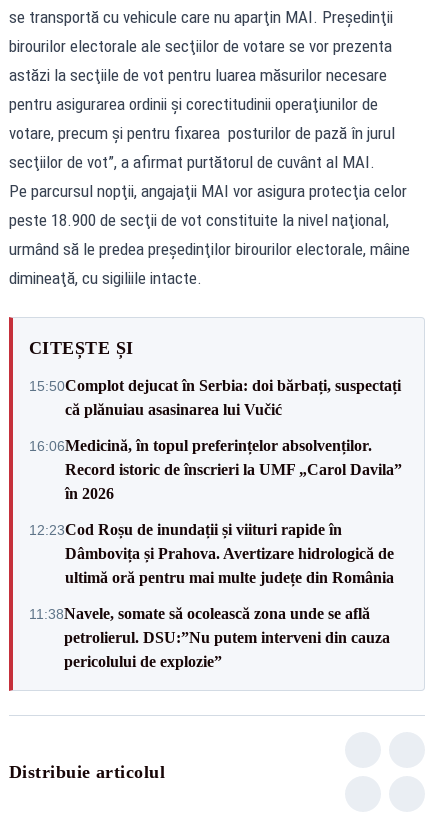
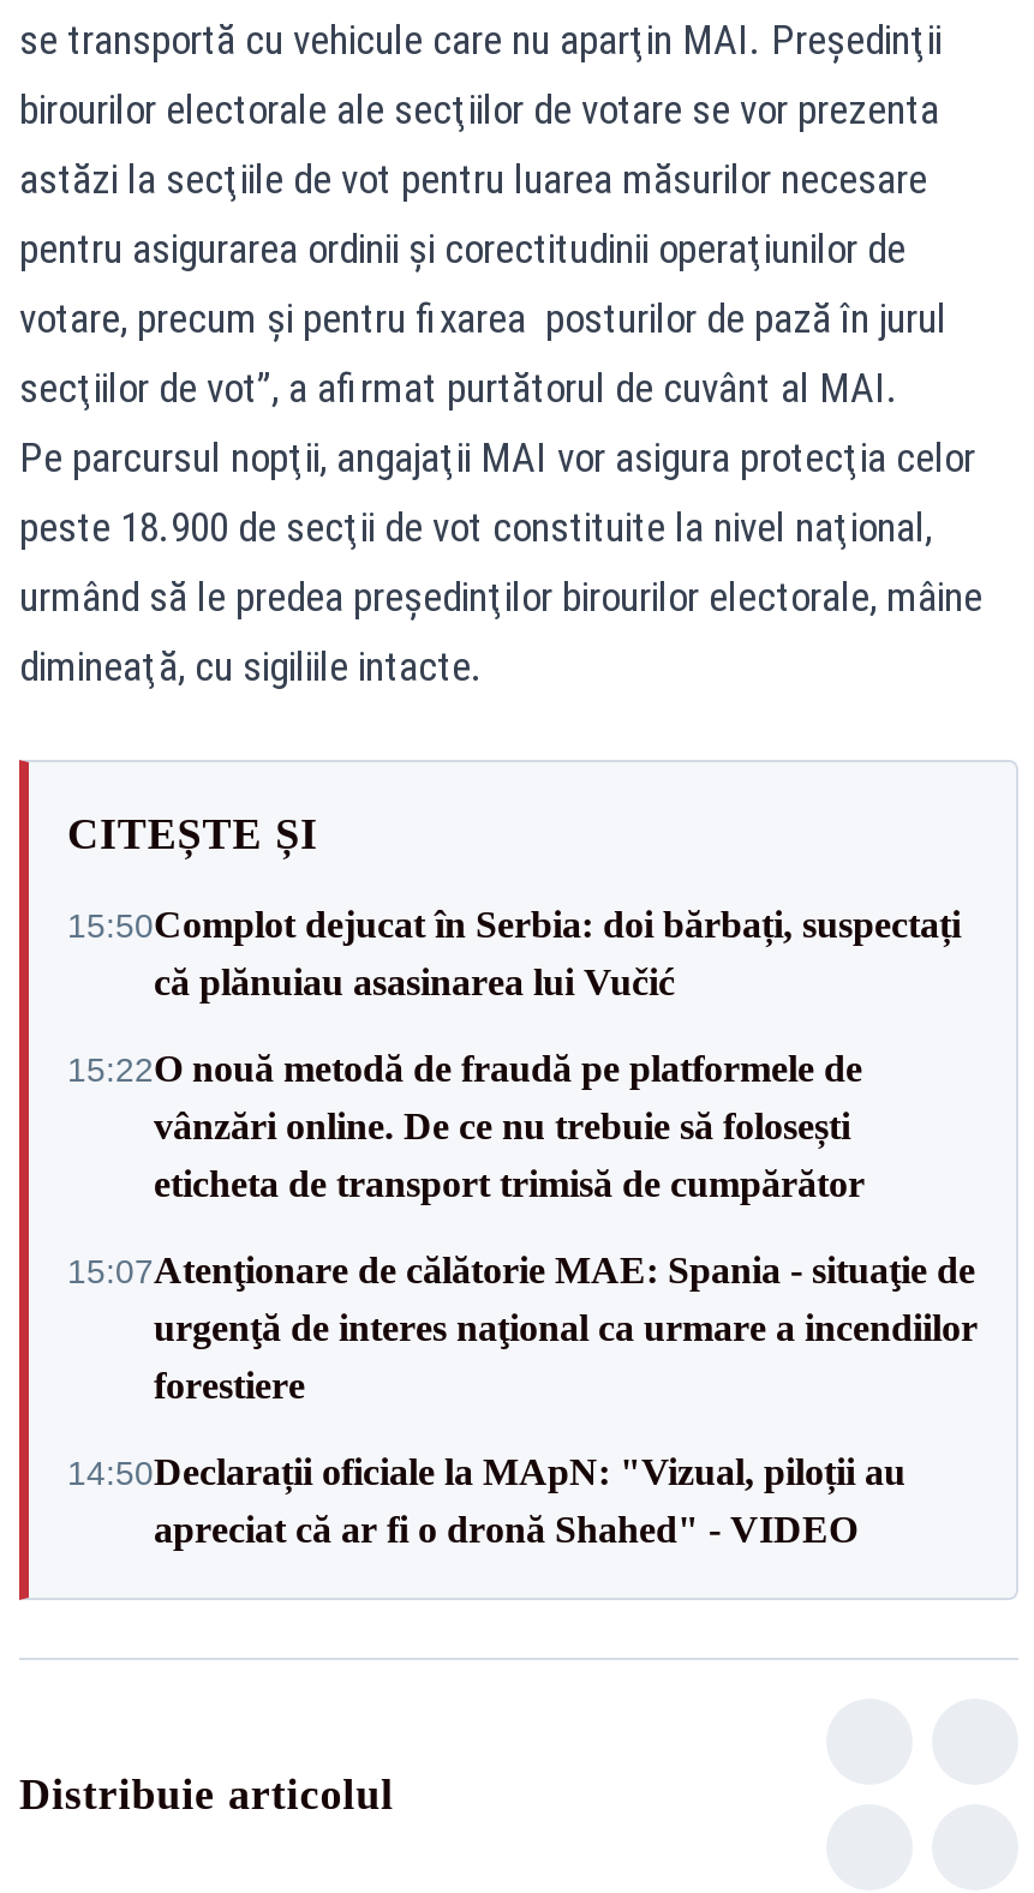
[29,436,402,501] 16:06Medicină, în topul preferințelor absolvenților. | Record istoric de înscrieri la UMF „Carol Davila” | în 2026 -> [67,1048,865,1204] 15:22O nouă metodă de fraudă pe platformele de | vânzări online. De ce nu trebuie să folosești | eticheta de transport trimisă de cumpărător
[29,520,394,585] 12:23Cod Roșu de inundații și viituri rapide în | Dâmbovița și Prahova. Avertizare hidrologică de | ultimă oră pentru mai multe județe din România -> [67,1250,978,1406] 15:07Atenţionare de călătorie MAE: Spania - situaţie de | urgenţă de interes naţional ca urmare a incendiilor | forestiere
[29,604,390,669] 11:38Navele, somate să ocolească zona unde se află | petrolierul. DSU:”Nu putem interveni din cauza | pericolului de explozie” -> [67,1451,906,1550] 14:50Declarații oficiale la MApN: "Vizual, piloții au | apreciat că ar fi o dronă Shahed" - VIDEO

